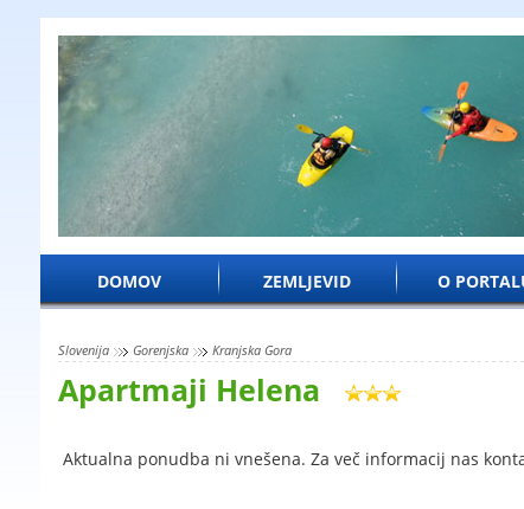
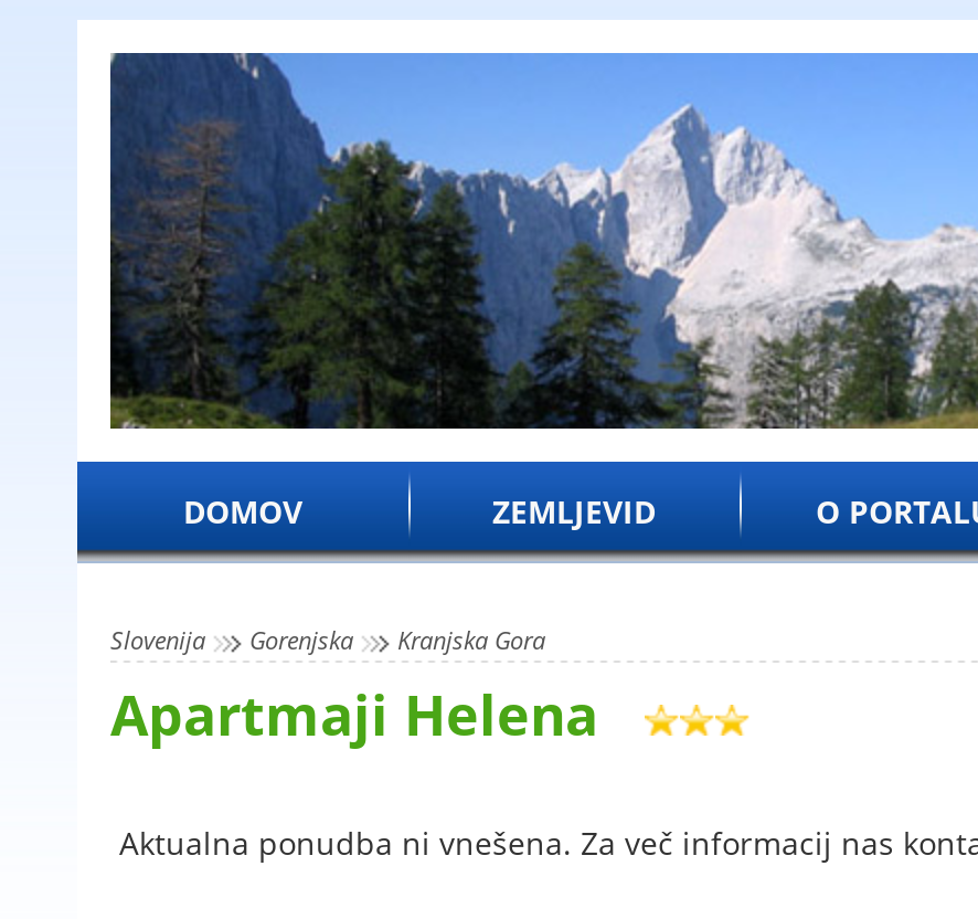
[57,34,520,238] [image] -> [108,51,971,431] [image]

